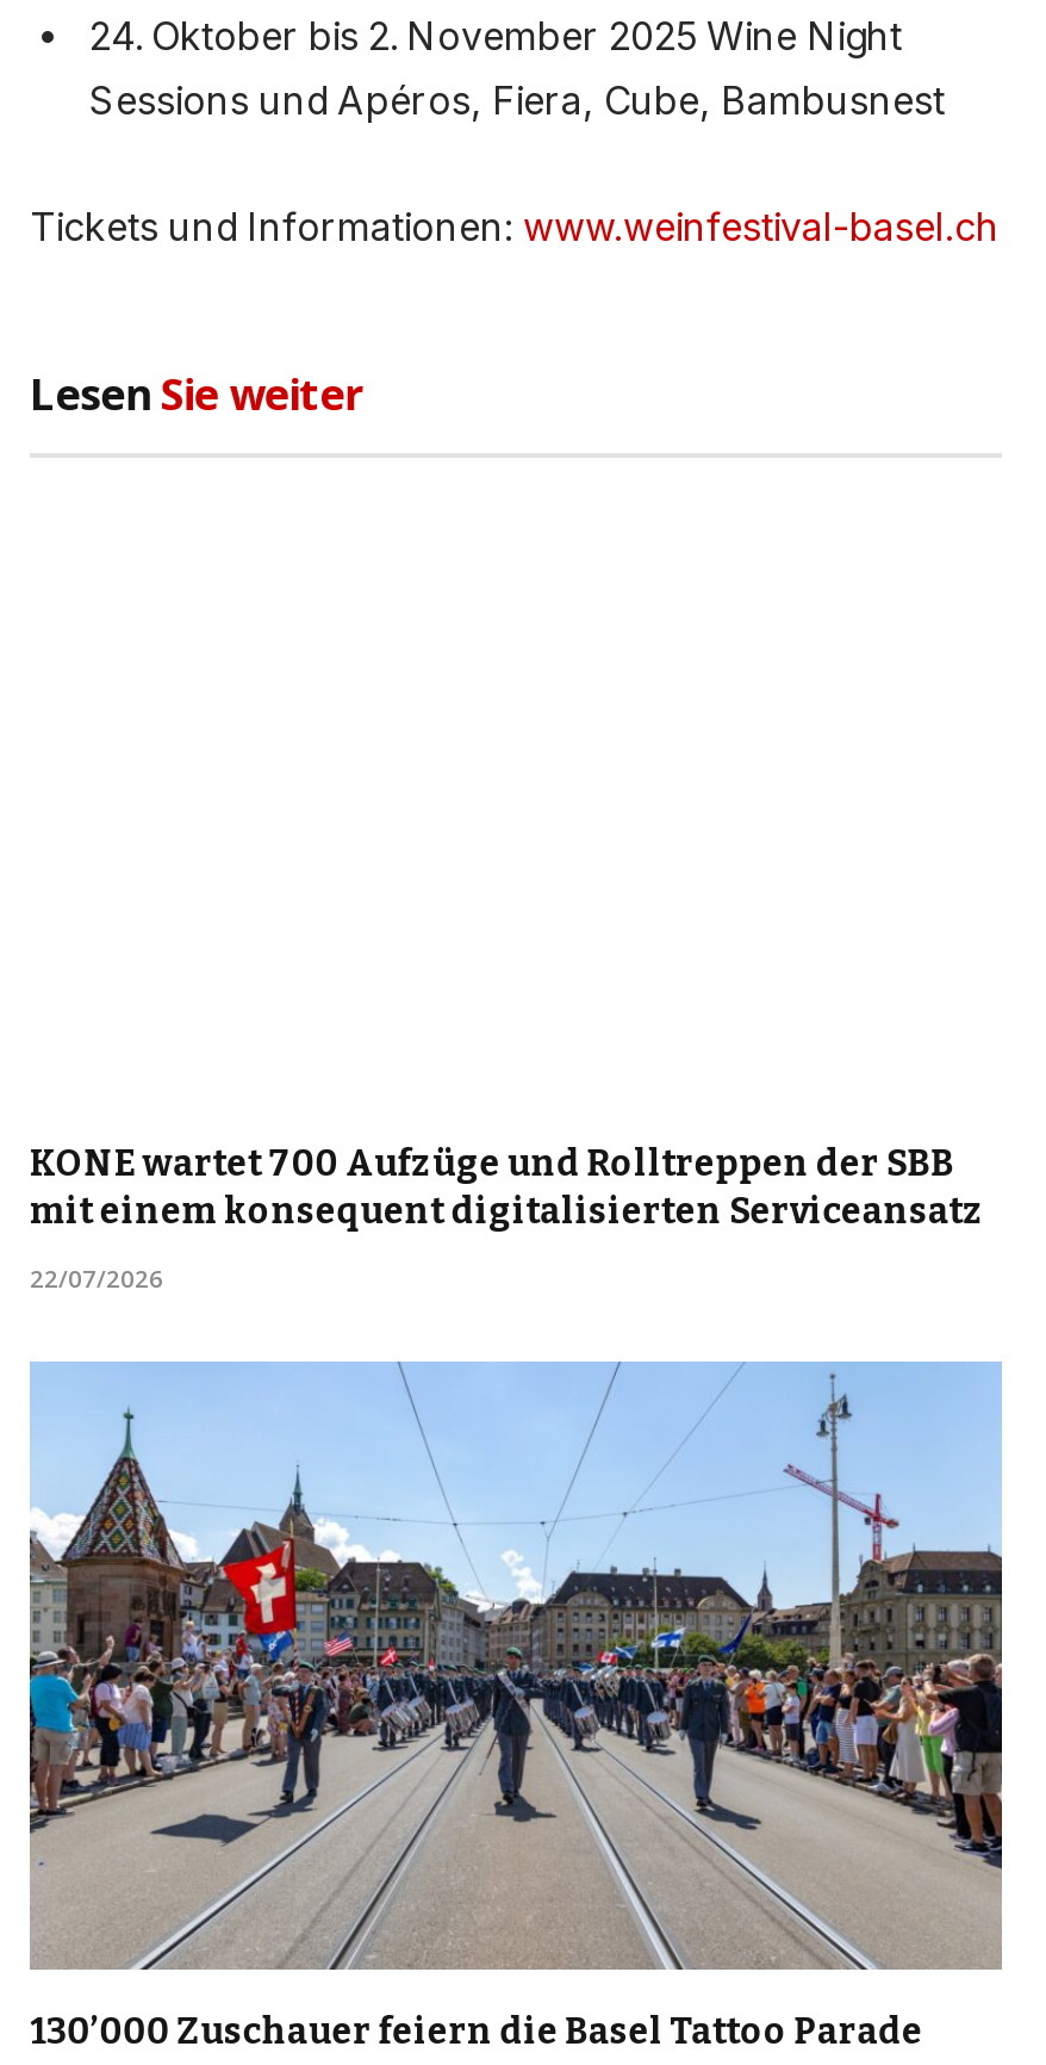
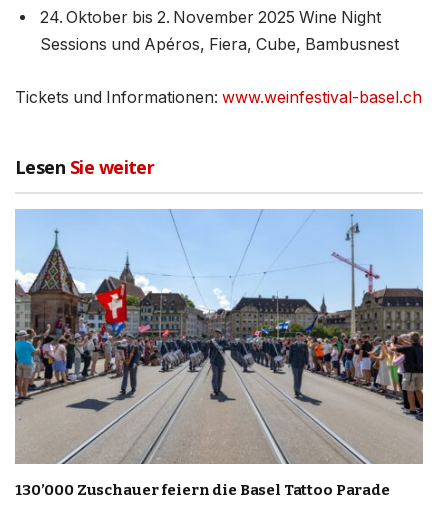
[30,1143,984,1296] KONE wartet 700 Aufzüge und Rolltreppen der SBB | mit einem konsequent digitalisierten Serviceansatz | 22/07/2026 -> none

